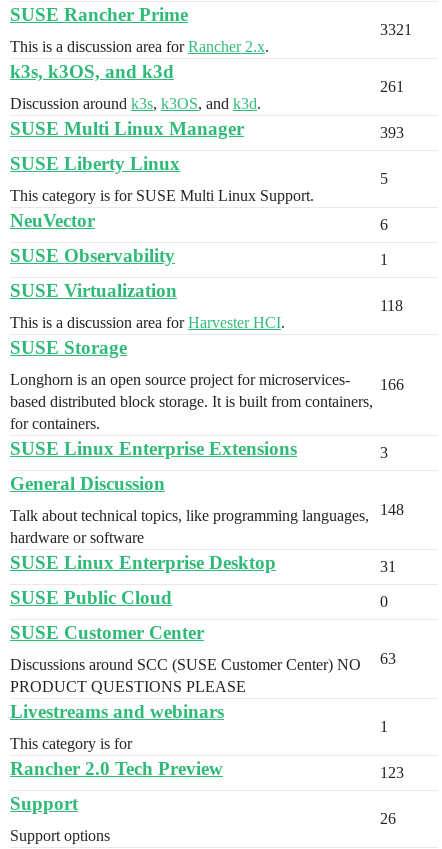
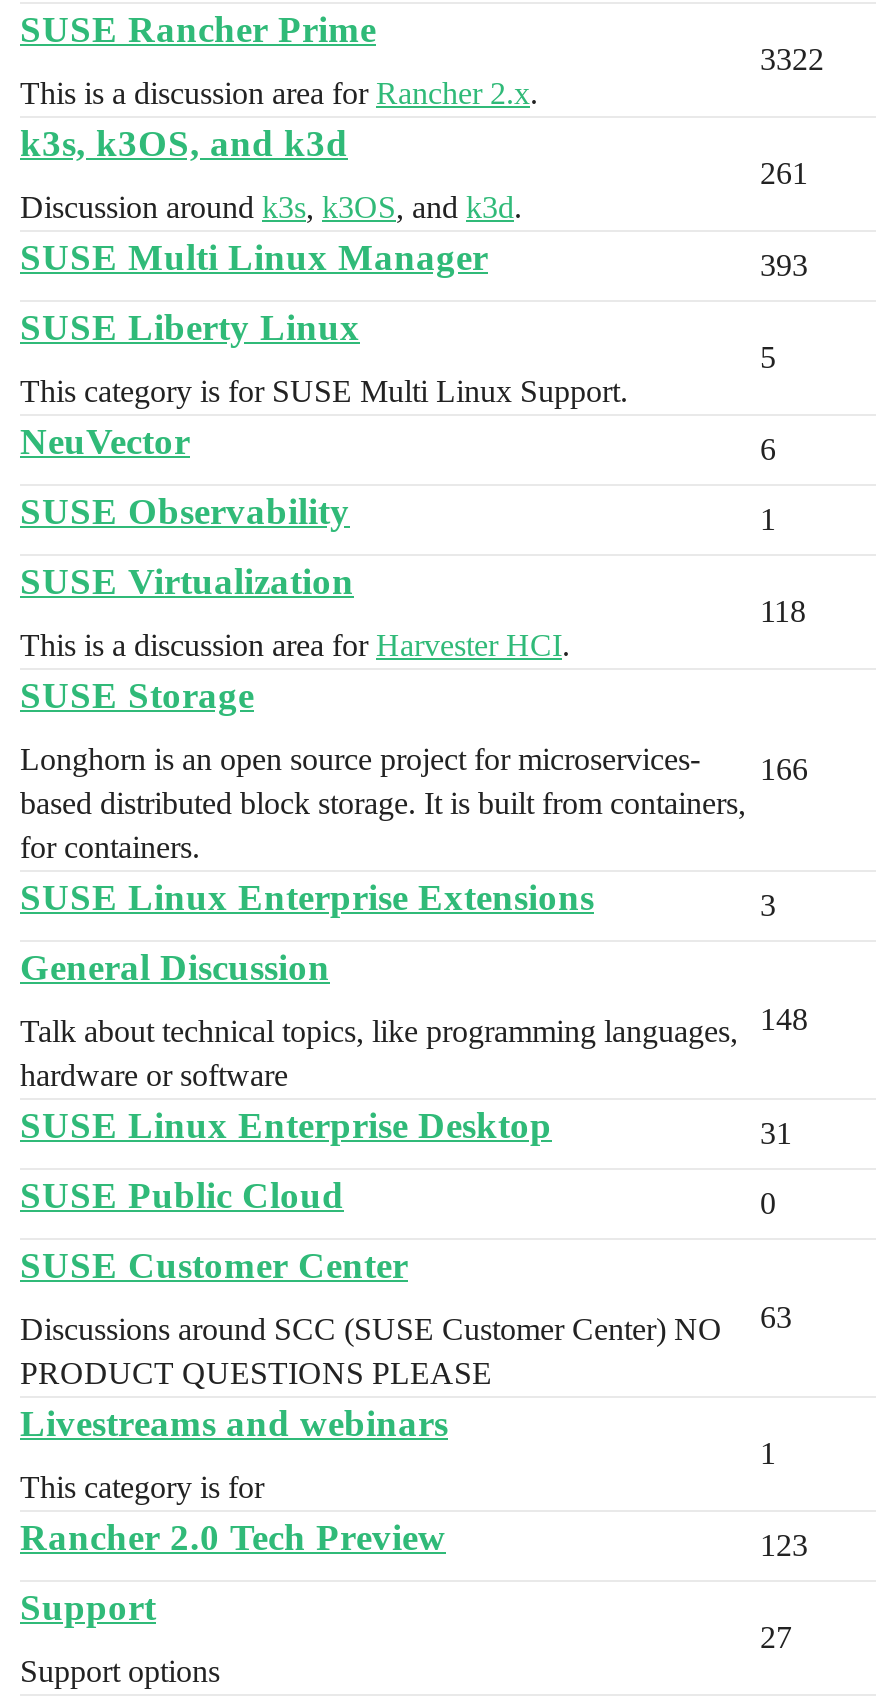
[380,21,412,38] 3321 -> [760,42,824,76] 3322
[380,810,396,827] 26 -> [760,1620,792,1654] 27

